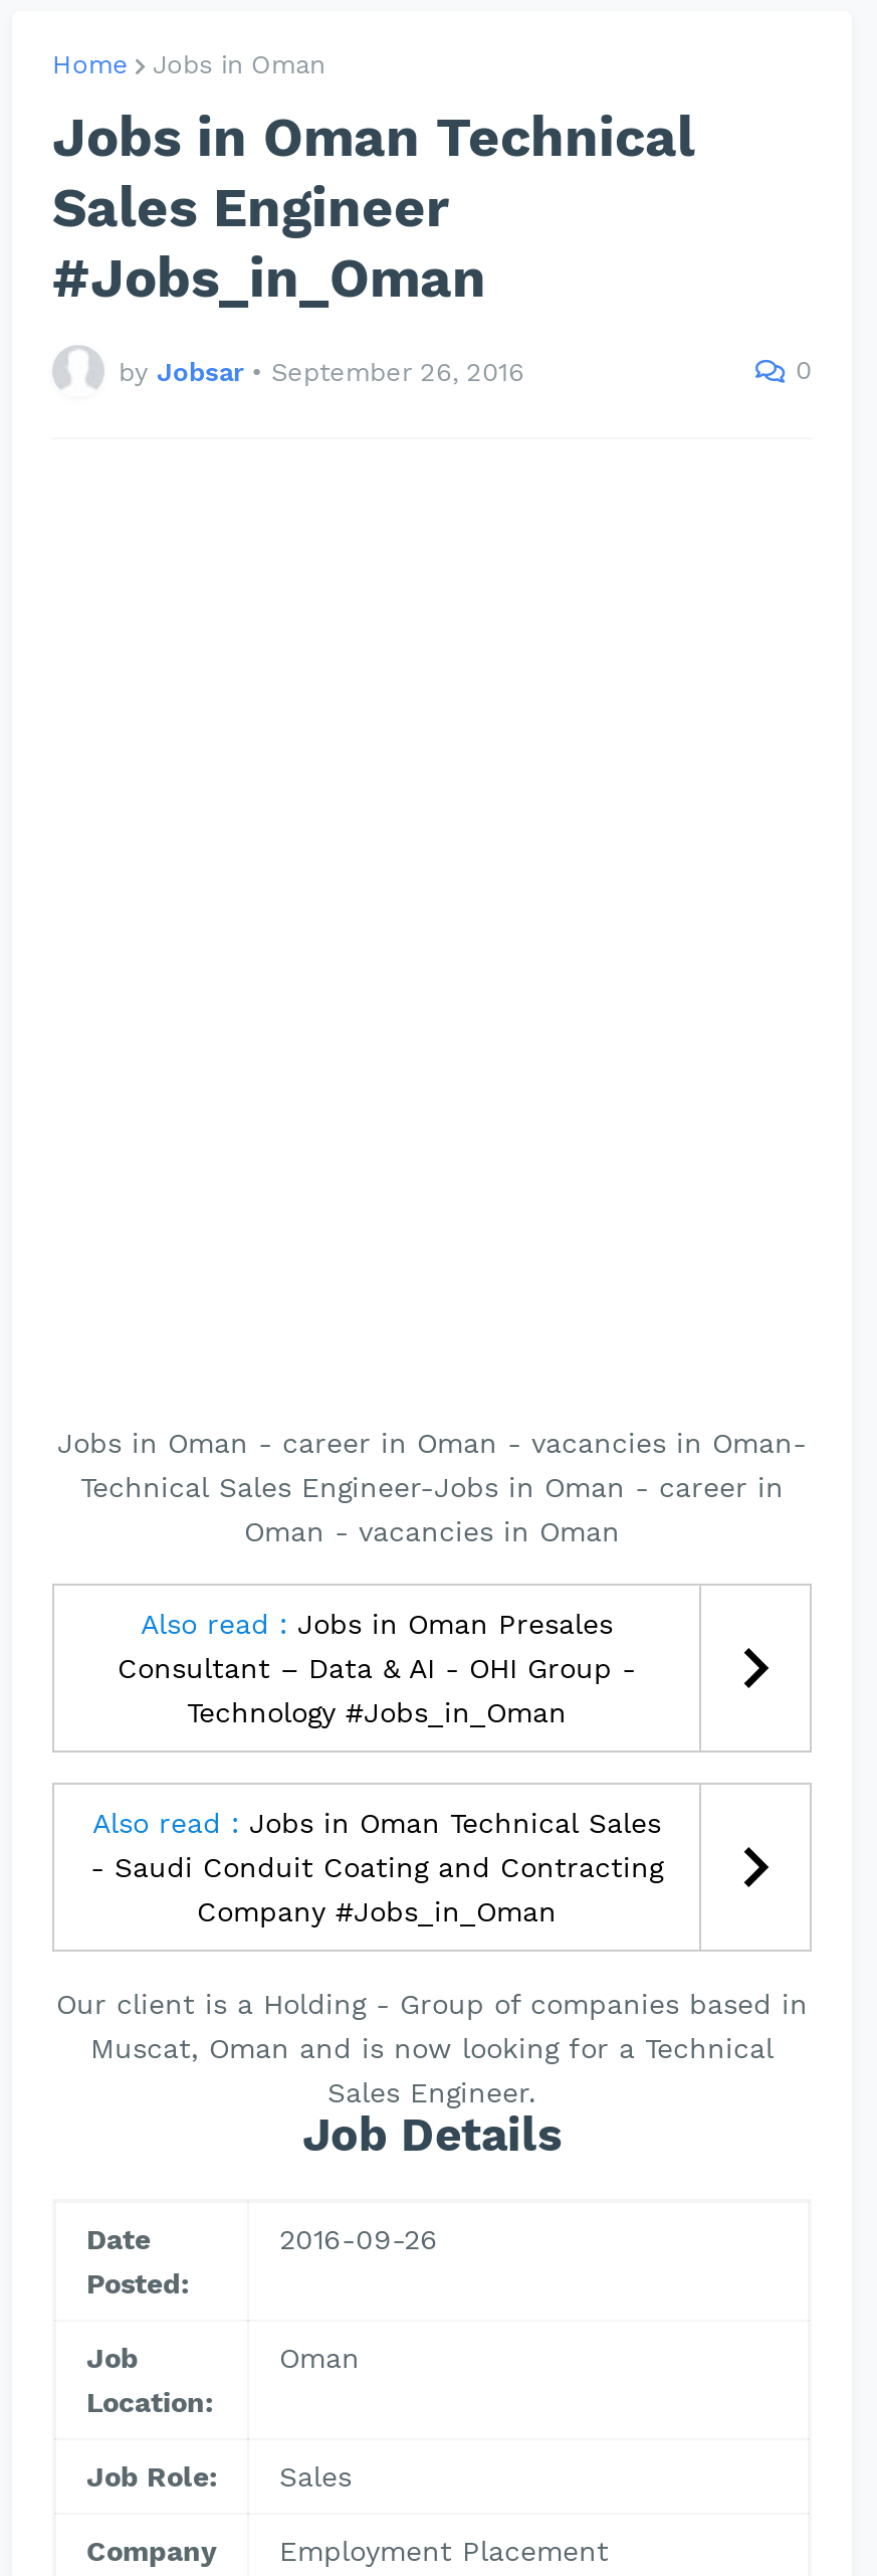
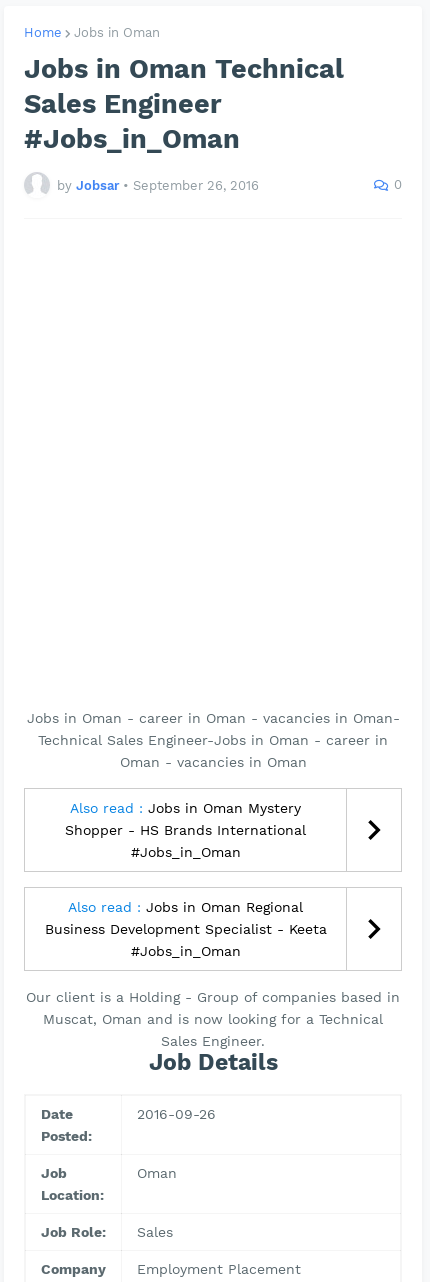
[118,1608,636,1728] Also read : Jobs in Oman Presales | Consultant – Data & AI - OHI Group - | Technology #Jobs_in_Oman -> [65,800,306,860] Also read : Jobs in Oman Mystery | Shopper - HS Brands International | #Jobs_in_Oman
[90,1807,663,1927] Also read : Jobs in Oman Technical Sales | - Saudi Conduit Coating and Contracting | Company #Jobs_in_Oman -> [44,899,326,959] Also read : Jobs in Oman Regional | Business Development Specialist - Keeta | #Jobs_in_Oman

